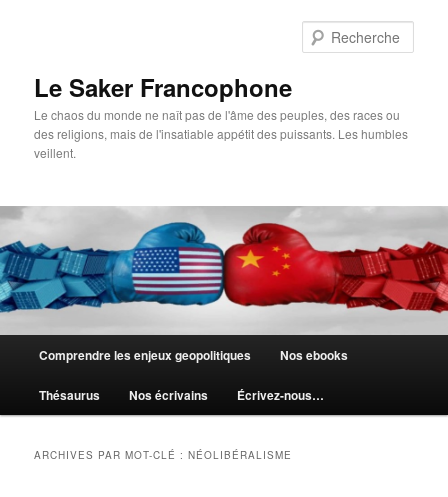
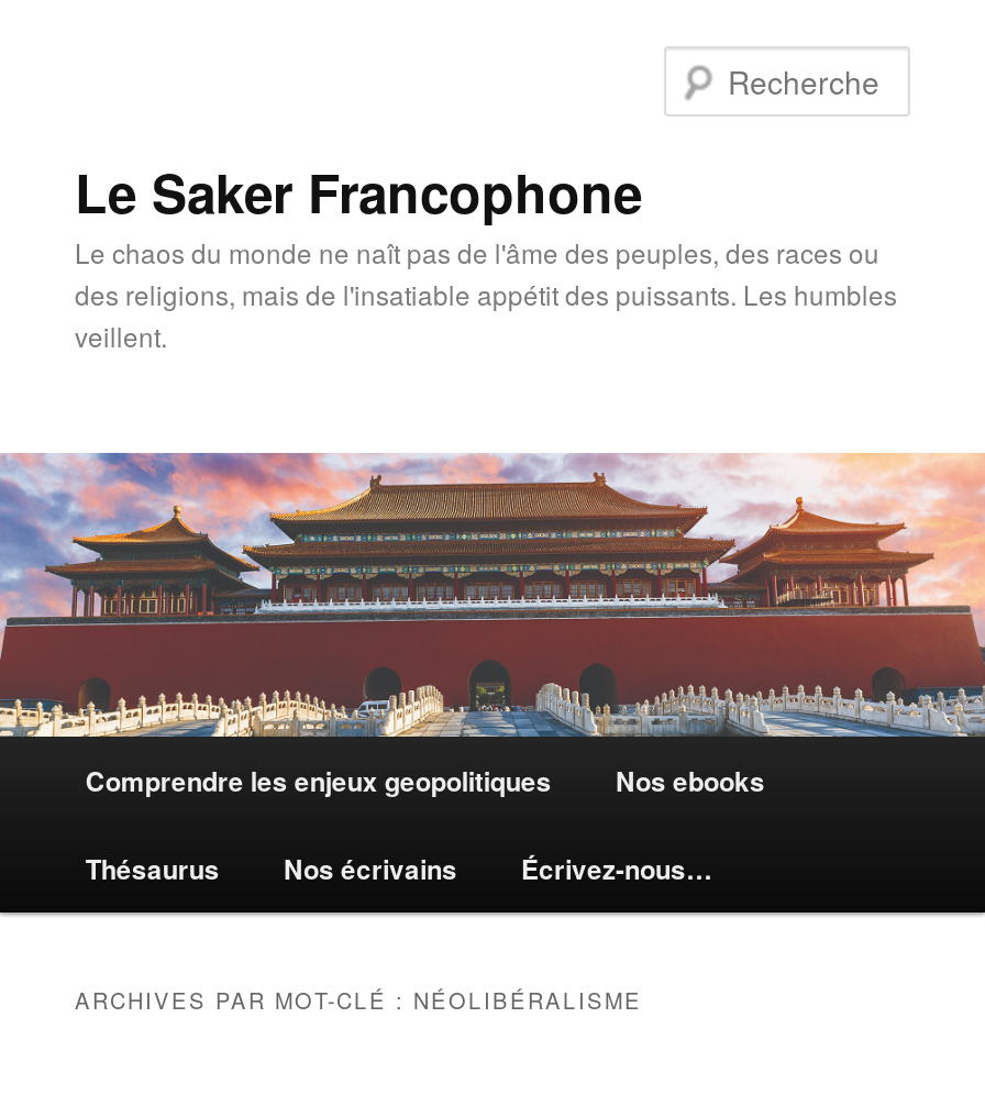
[3,206,445,336] [image] -> [7,451,978,737] [image]

